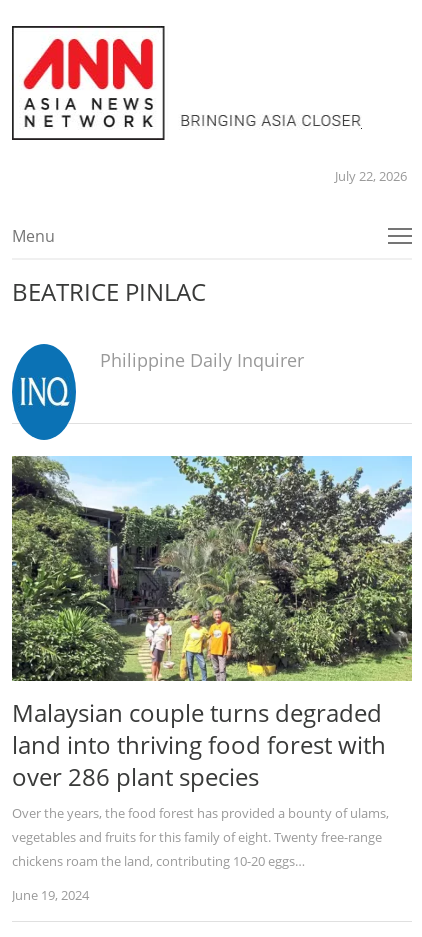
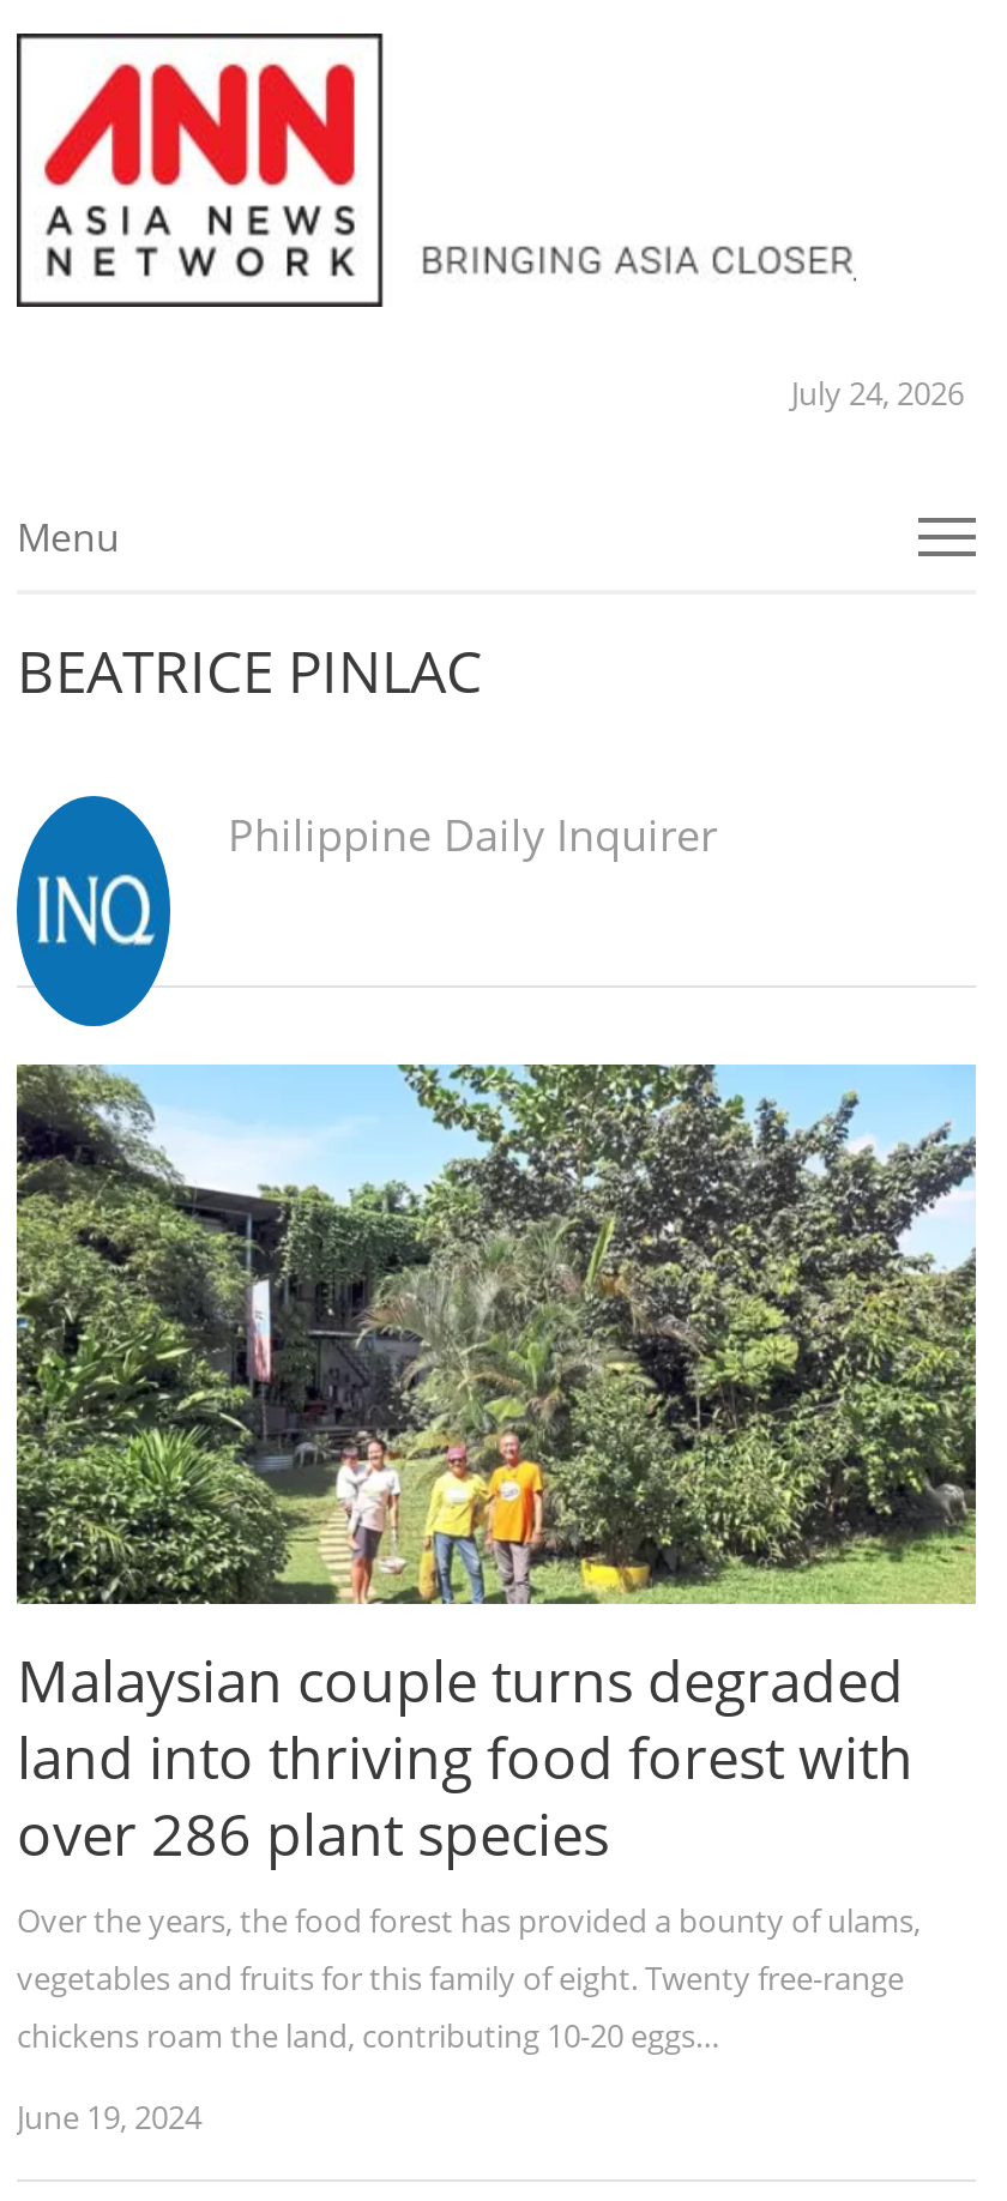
[335,167,407,185] July 22, 2026 -> [791,372,964,415] July 24, 2026

